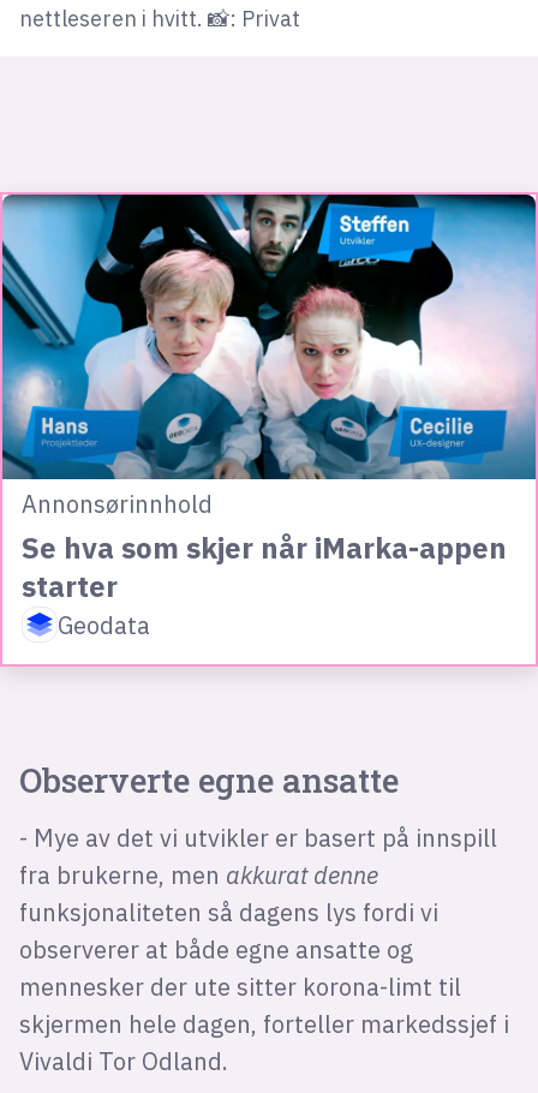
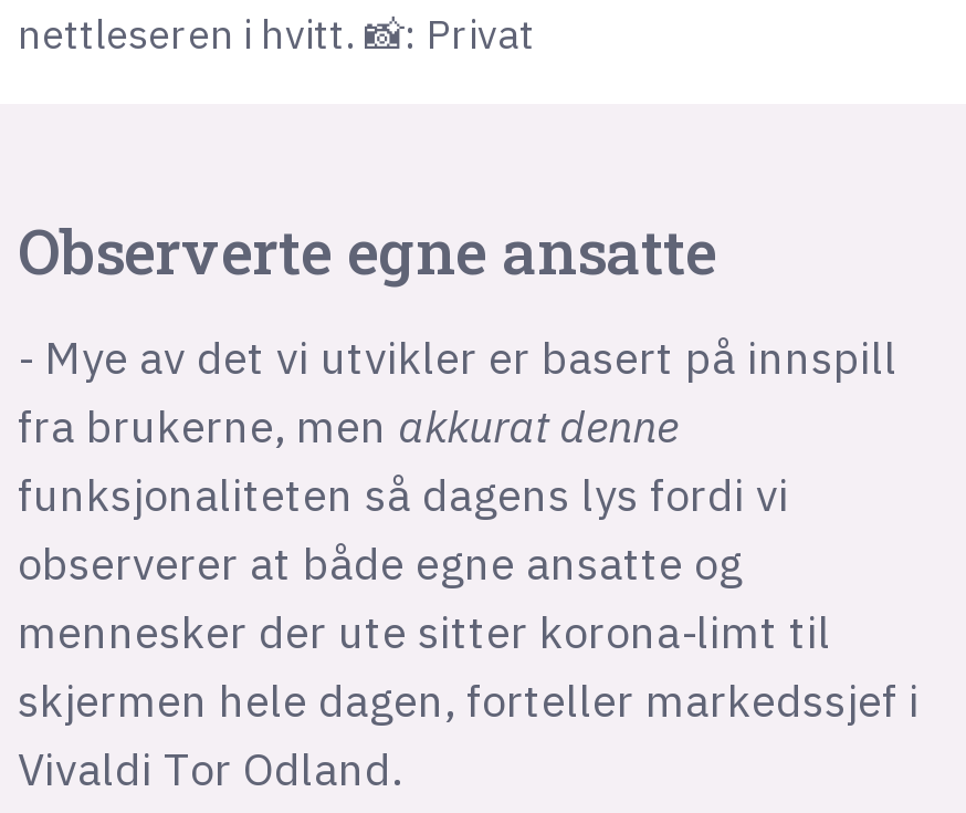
[4,191,534,668] [image] | Annonsørinnhold | Se hva som skjer når iMarka-appen | starter | Geodata -> none

